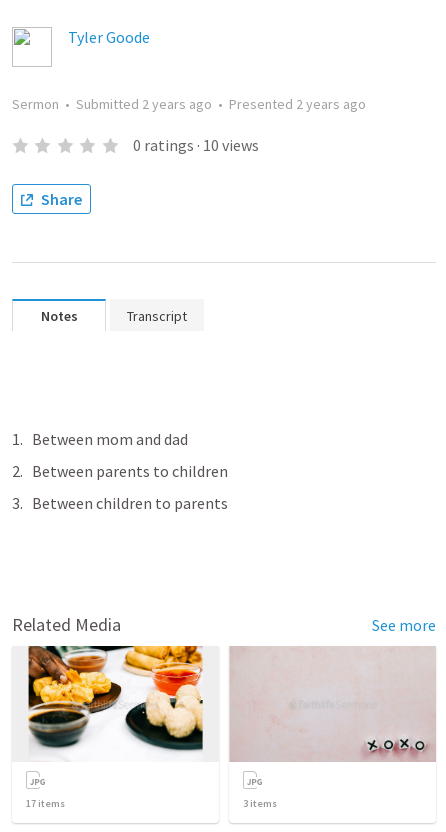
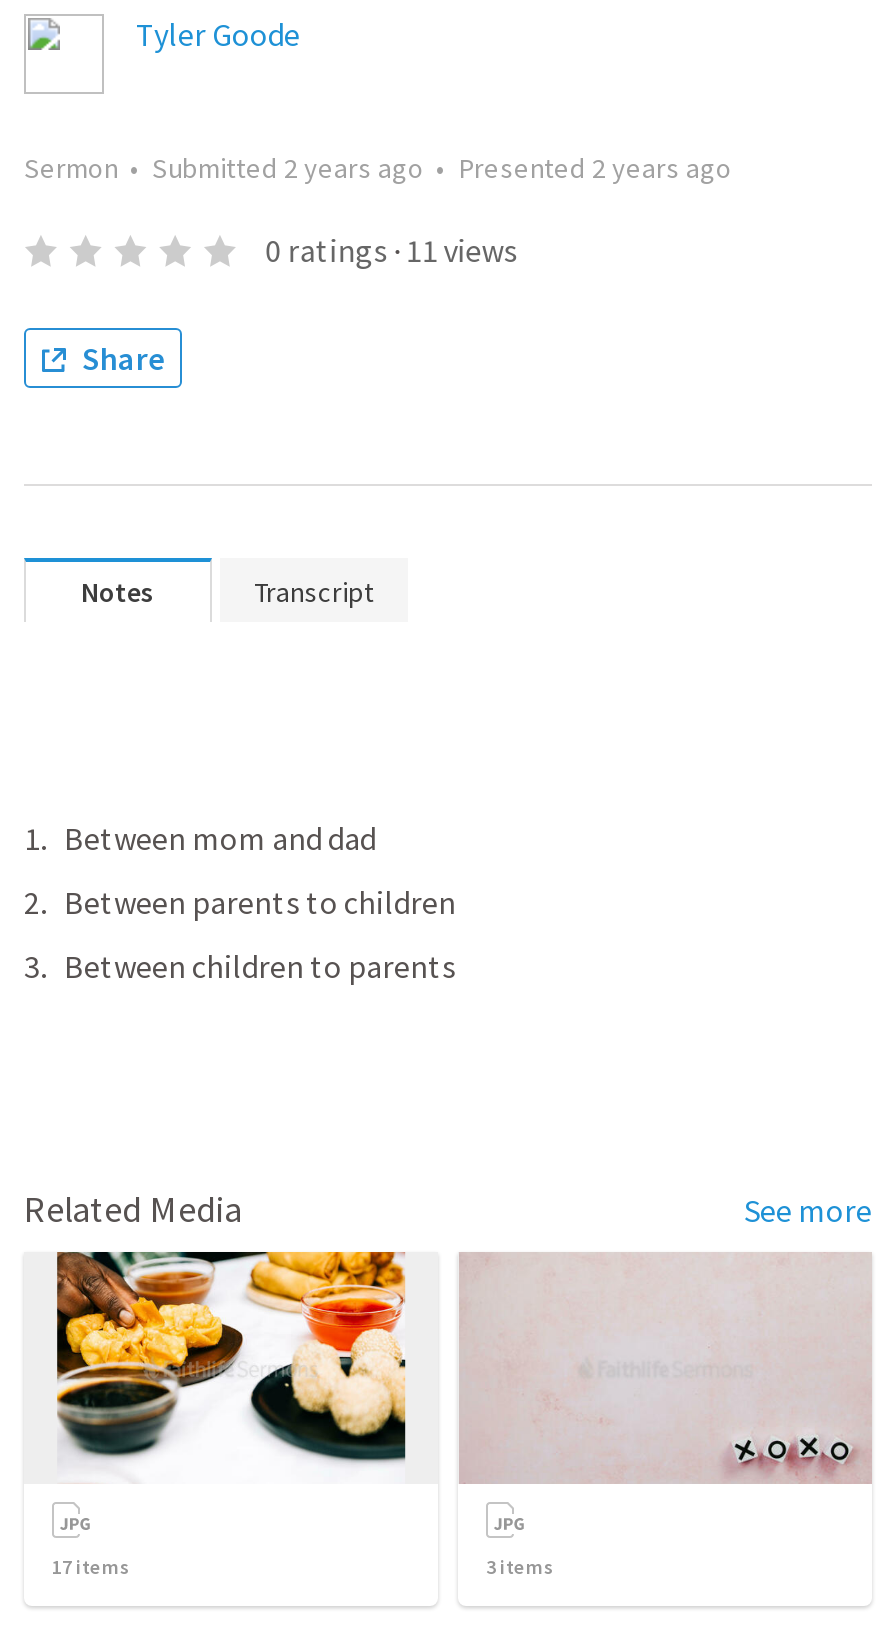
[133,135,259,155] 0 ratings · 10 views -> [265,230,517,270] 0 ratings · 11 views

